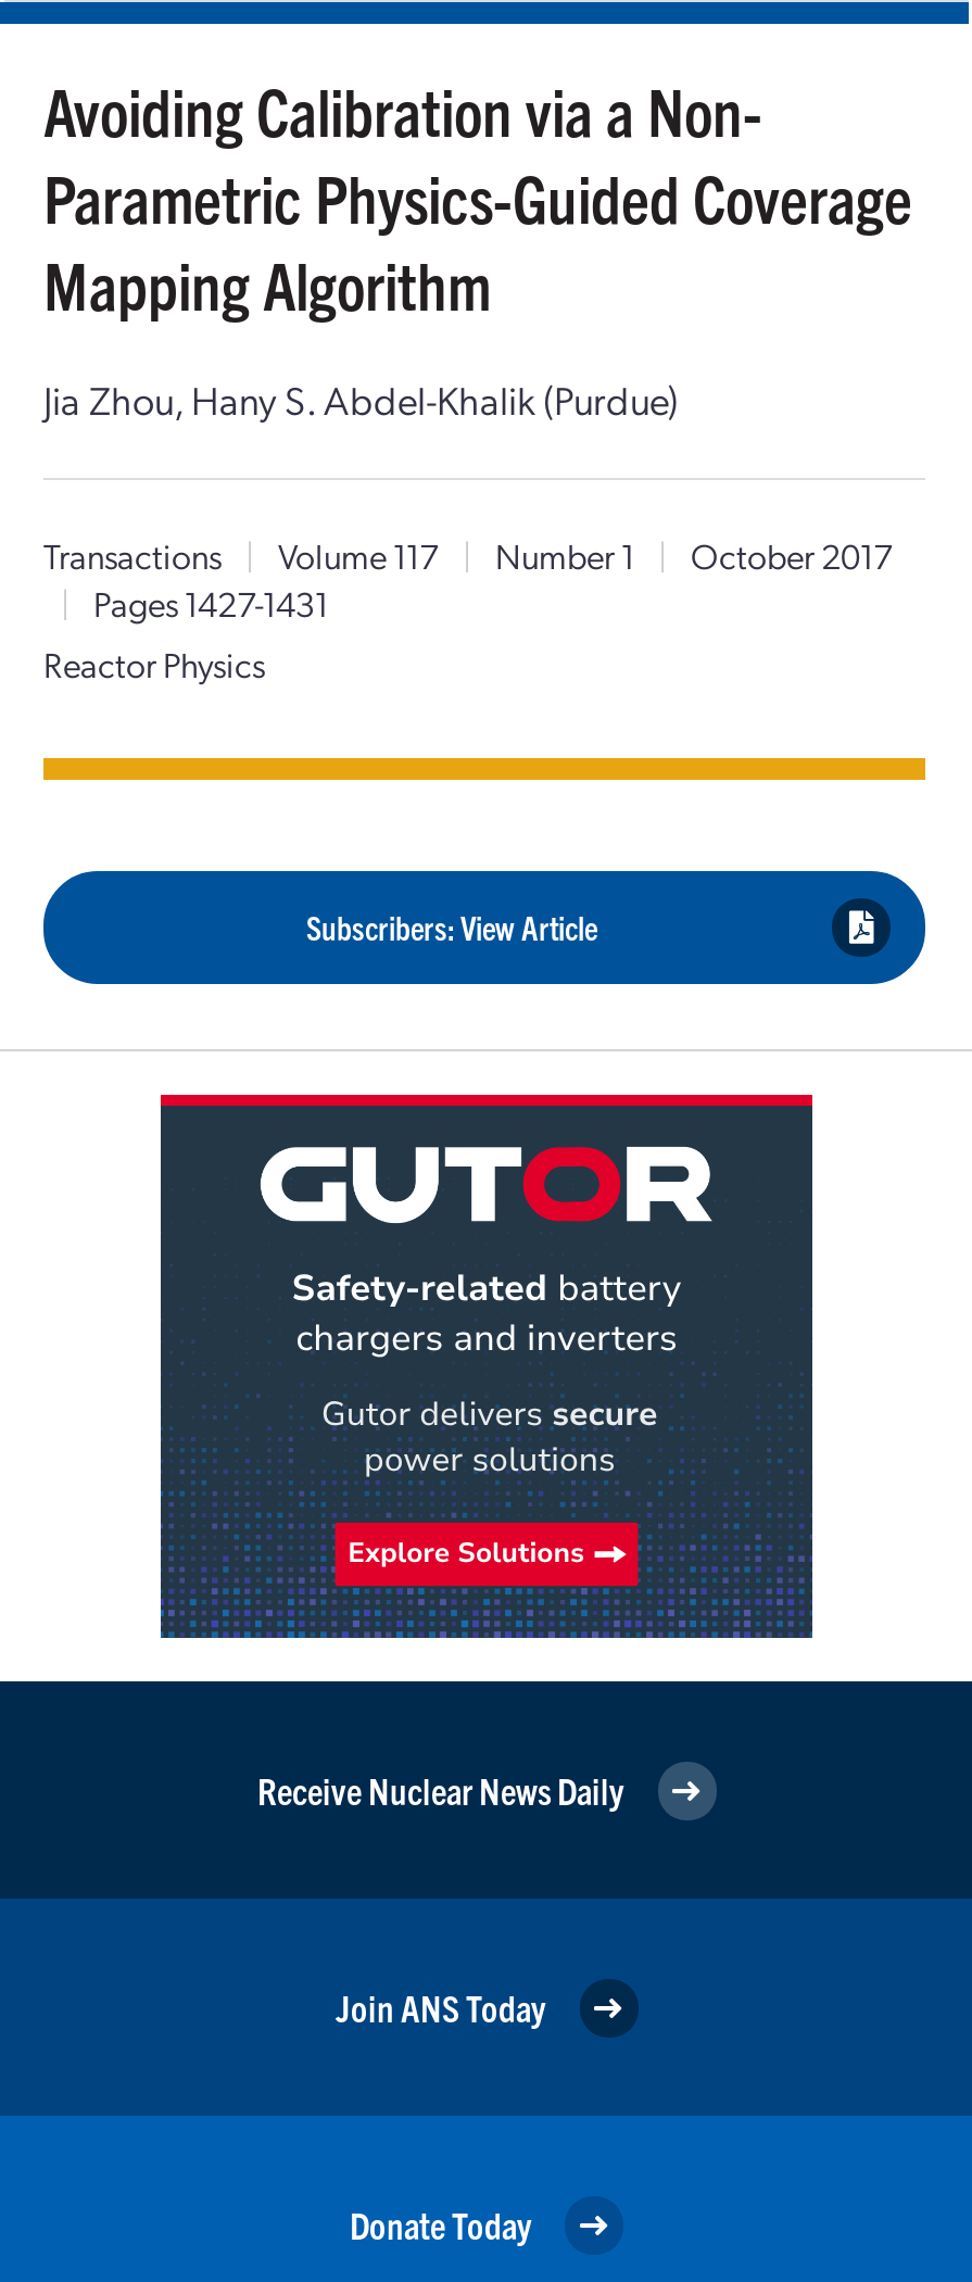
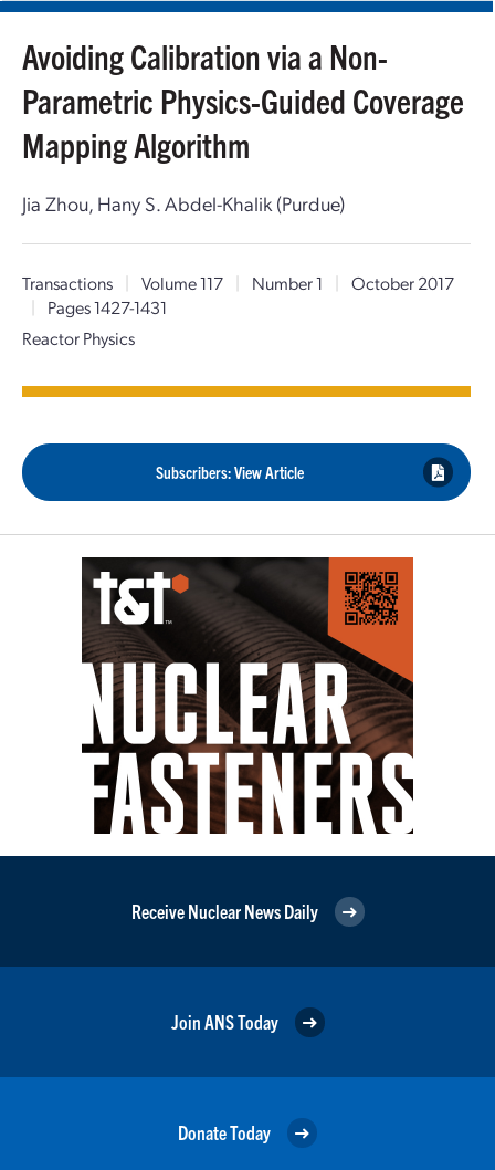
[159,1093,815,1640] [image] -> [81,556,414,835] [image]

